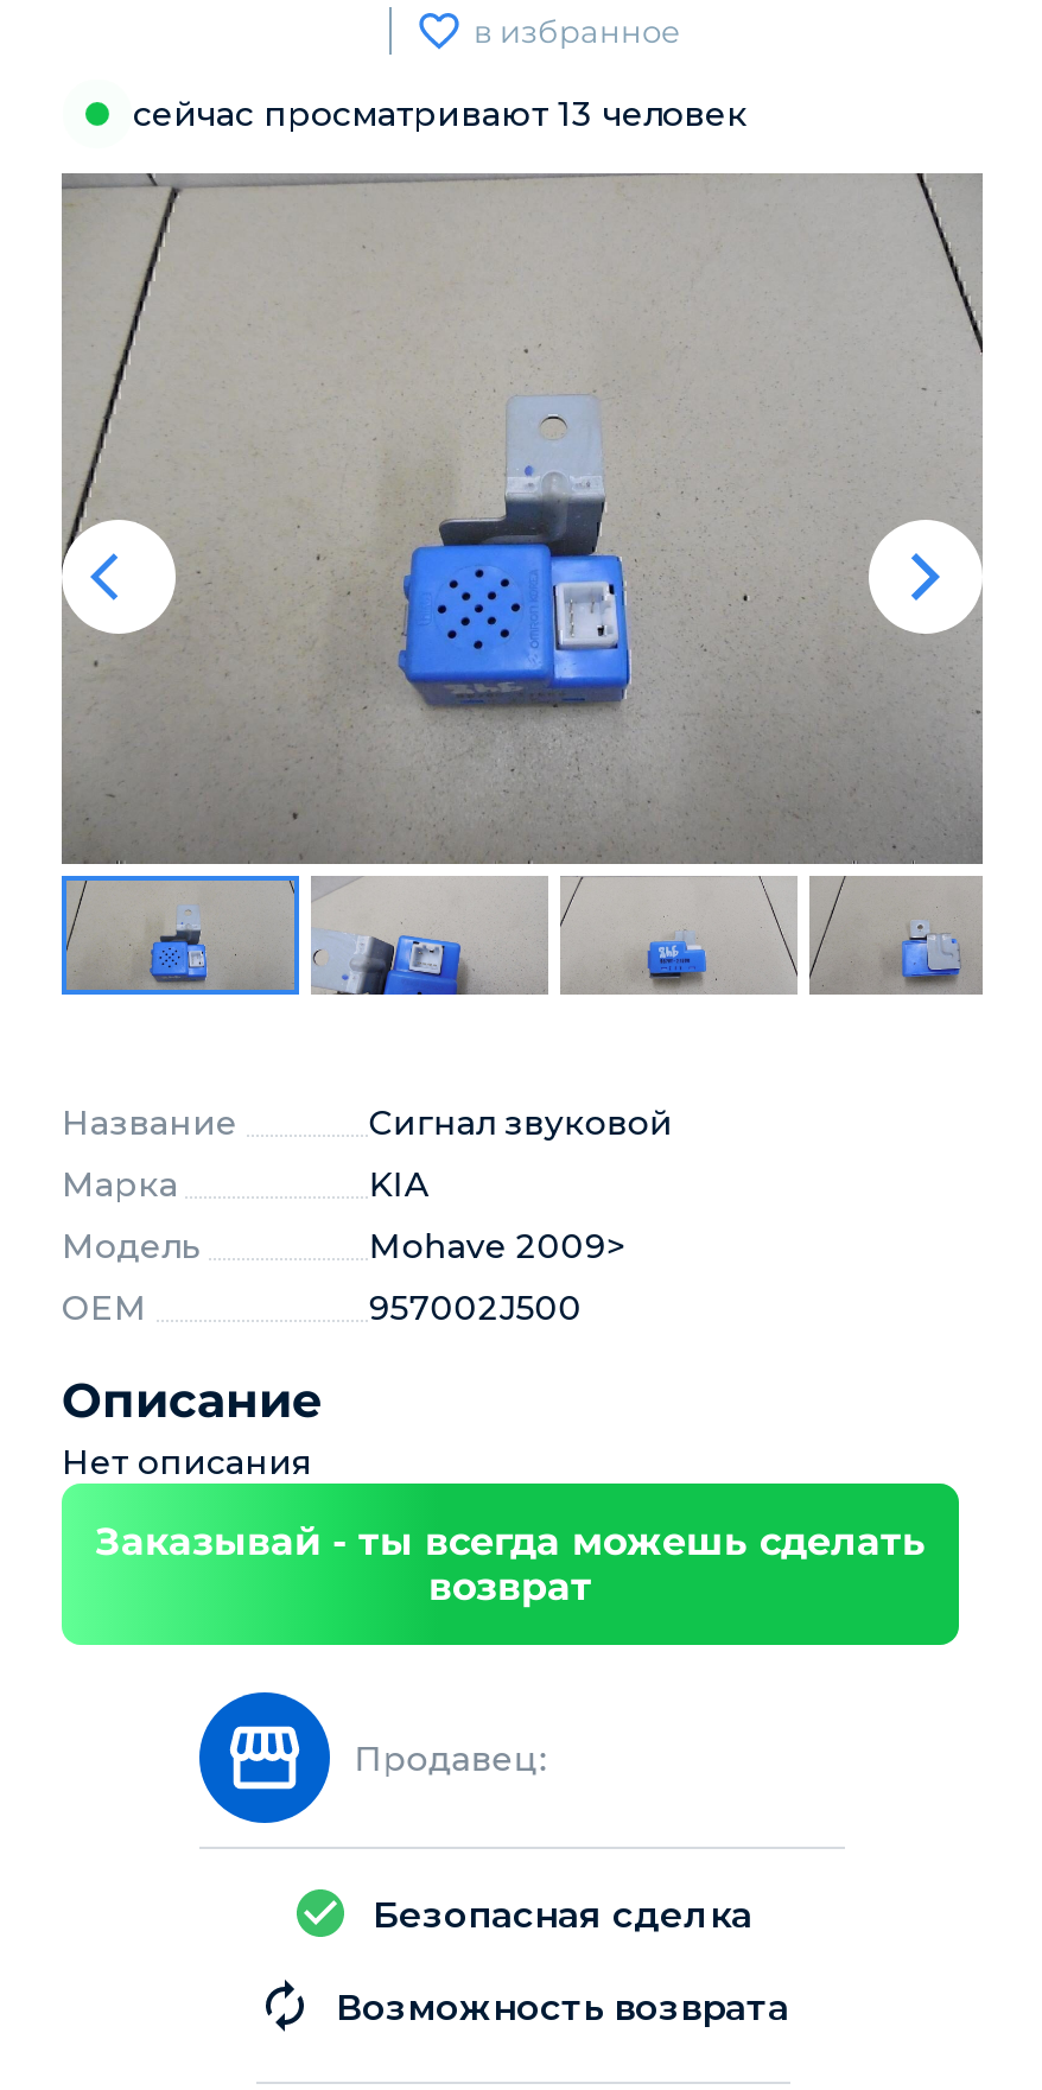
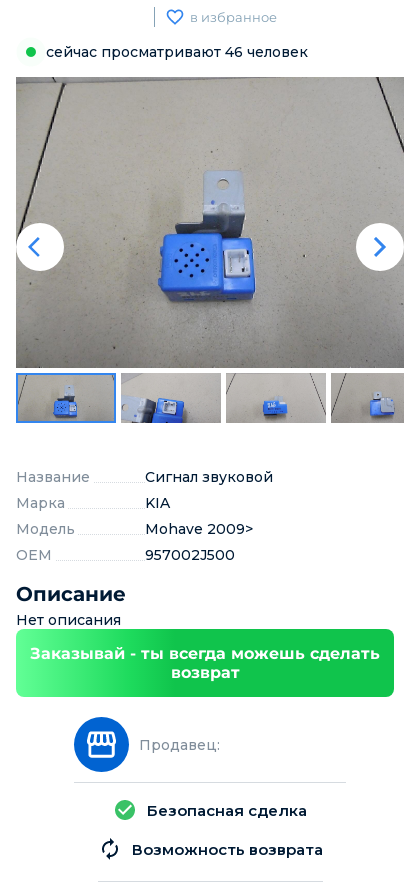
[133,93,748,135] сейчас просматривают 13 человек -> [46,43,308,61] сейчас просматривают 46 человек

